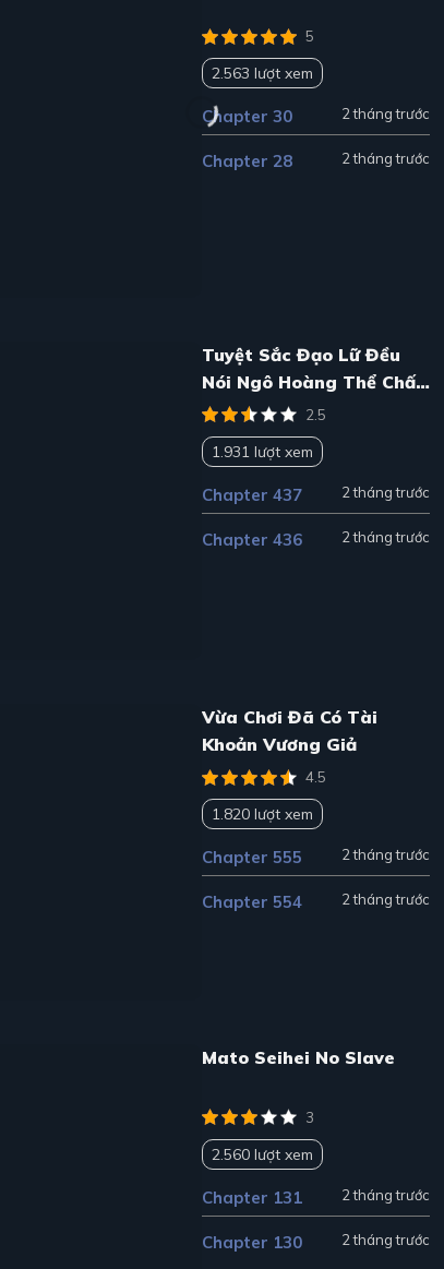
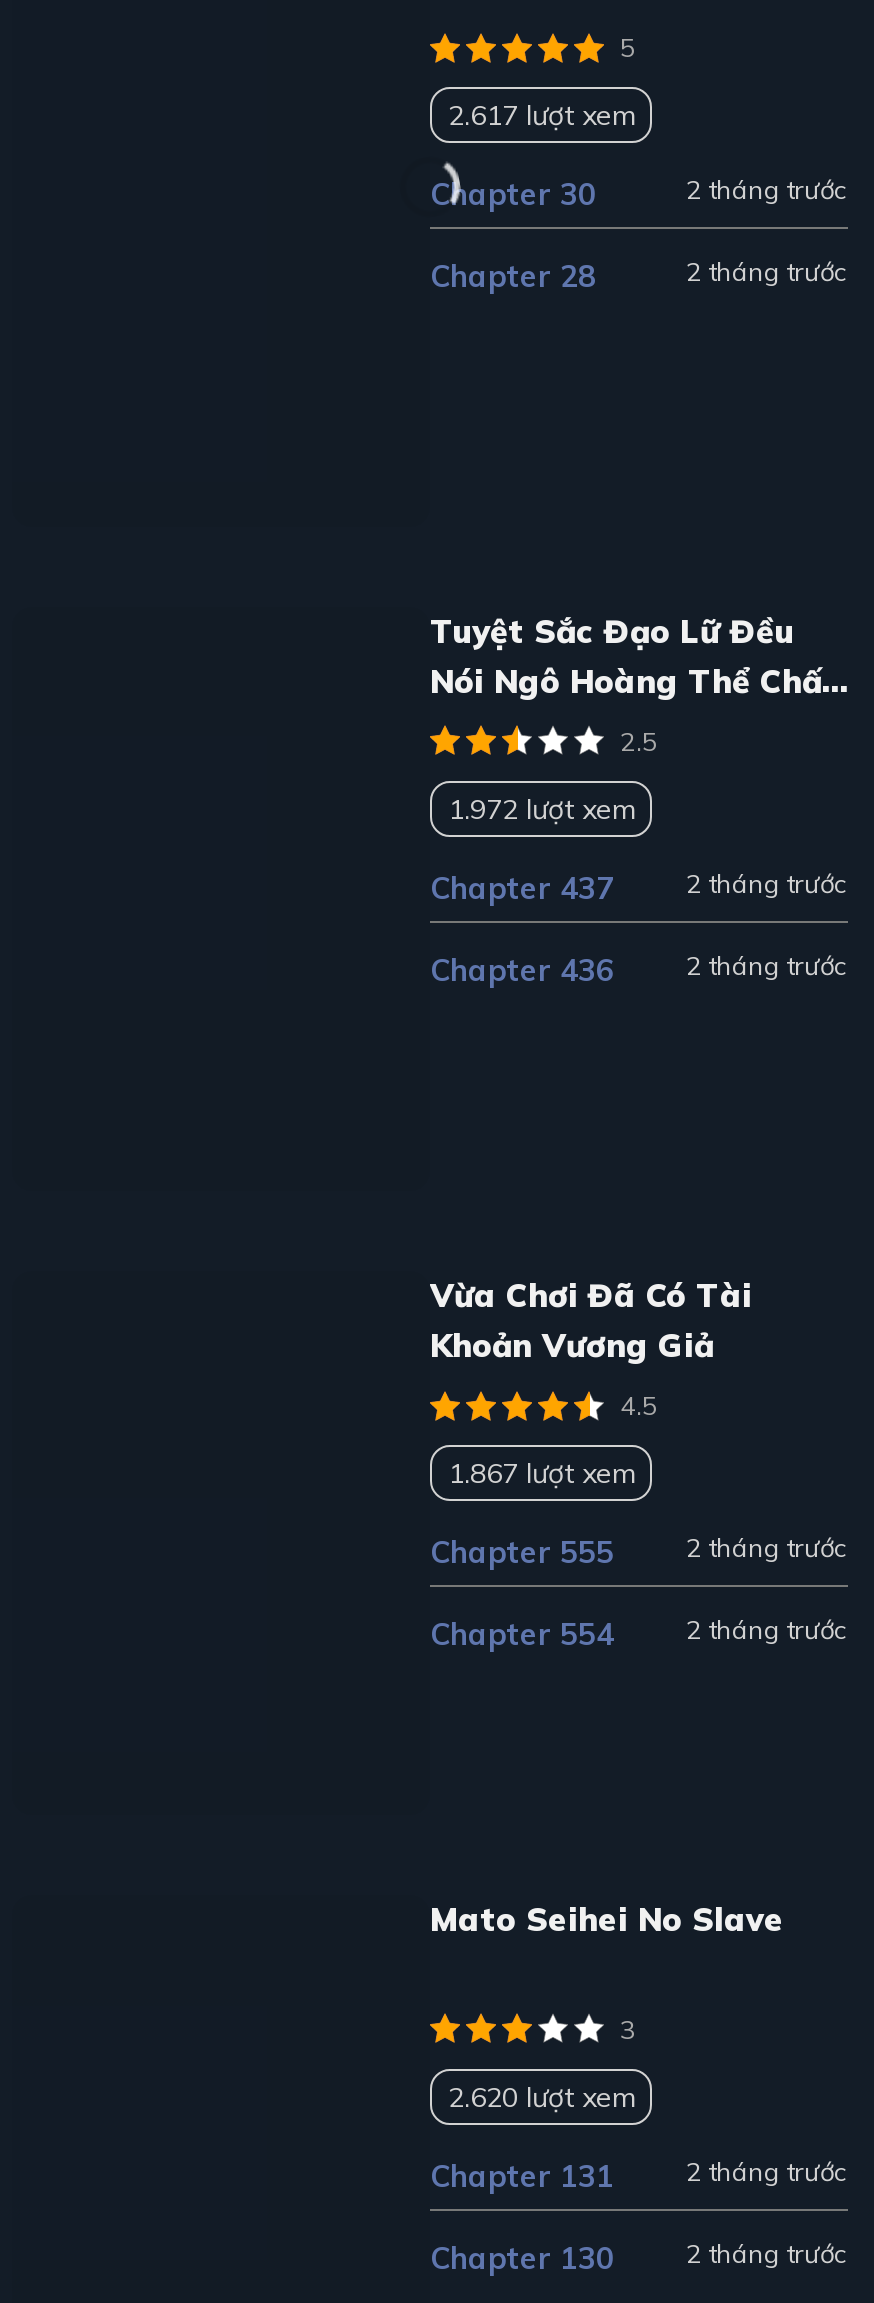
[212,63,313,83] 2.563 lượt xem -> [448,97,634,133] 2.617 lượt xem
[212,442,313,461] 1.931 lượt xem -> [448,790,634,826] 1.972 lượt xem
[212,804,313,824] 1.820 lượt xem -> [448,1455,634,1491] 1.867 lượt xem
[212,1145,313,1164] 2.560 lượt xem -> [448,2079,634,2115] 2.620 lượt xem

